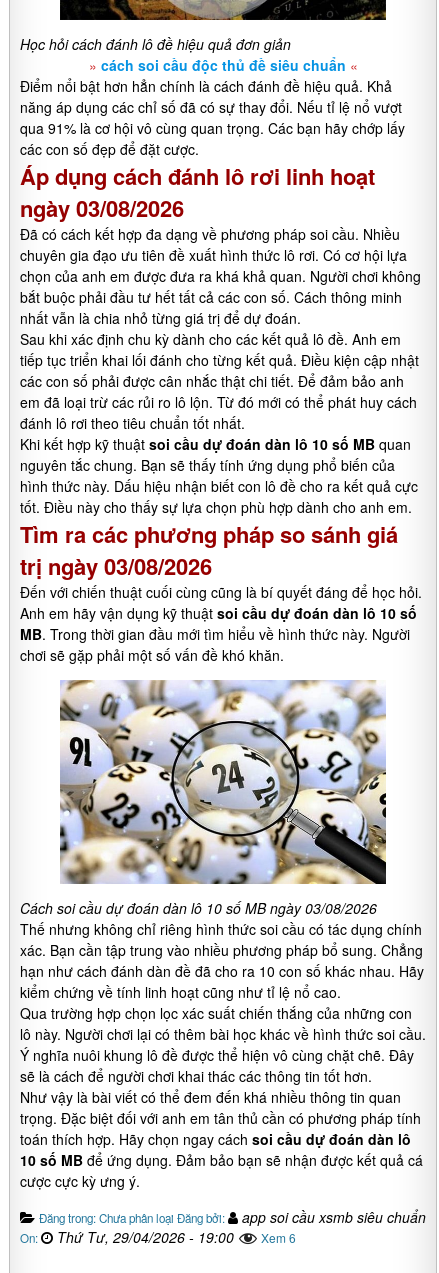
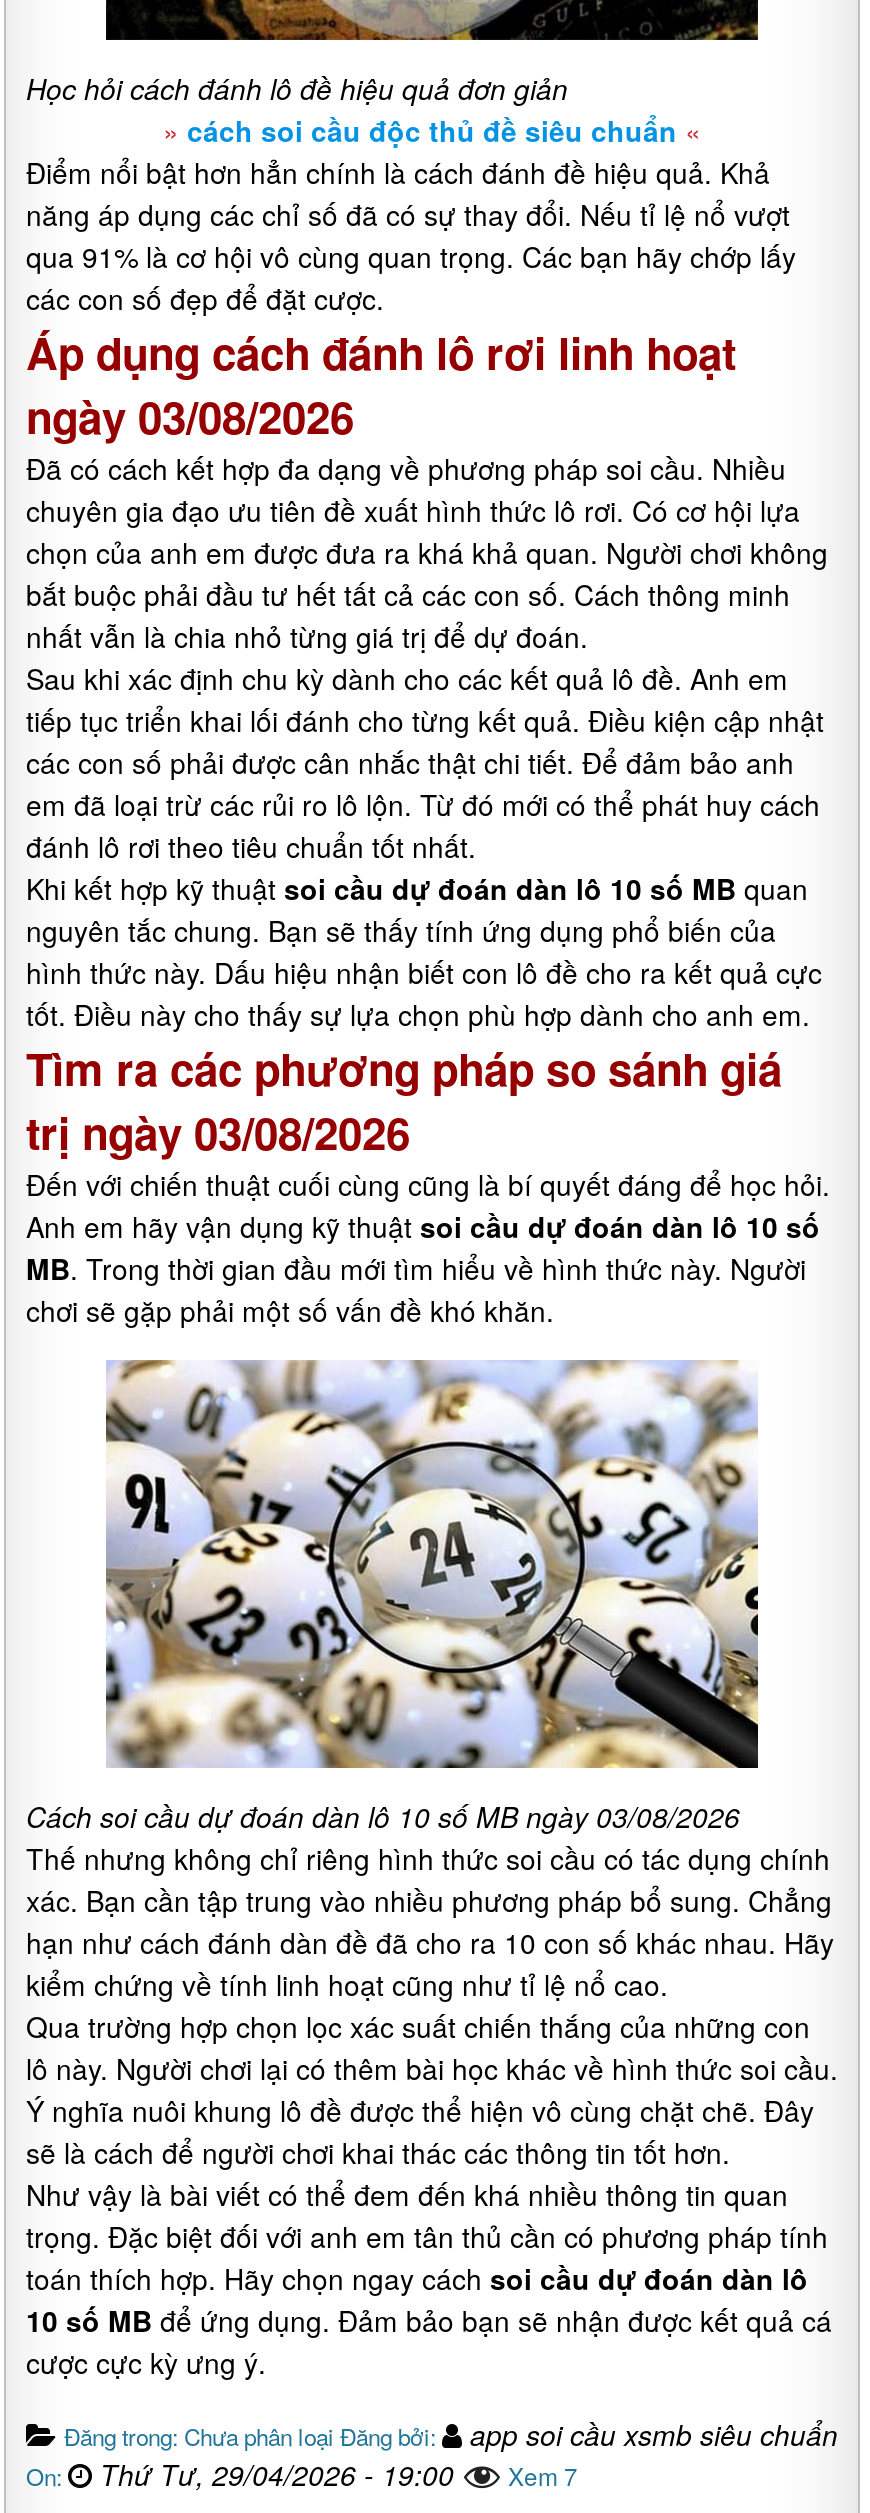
[20,1227,296,1247] On: Thứ Tư, 29/04/2026 - 19:00 Xem 6 -> [26,2454,578,2494] On: Thứ Tư, 29/04/2026 - 19:00 Xem 7

